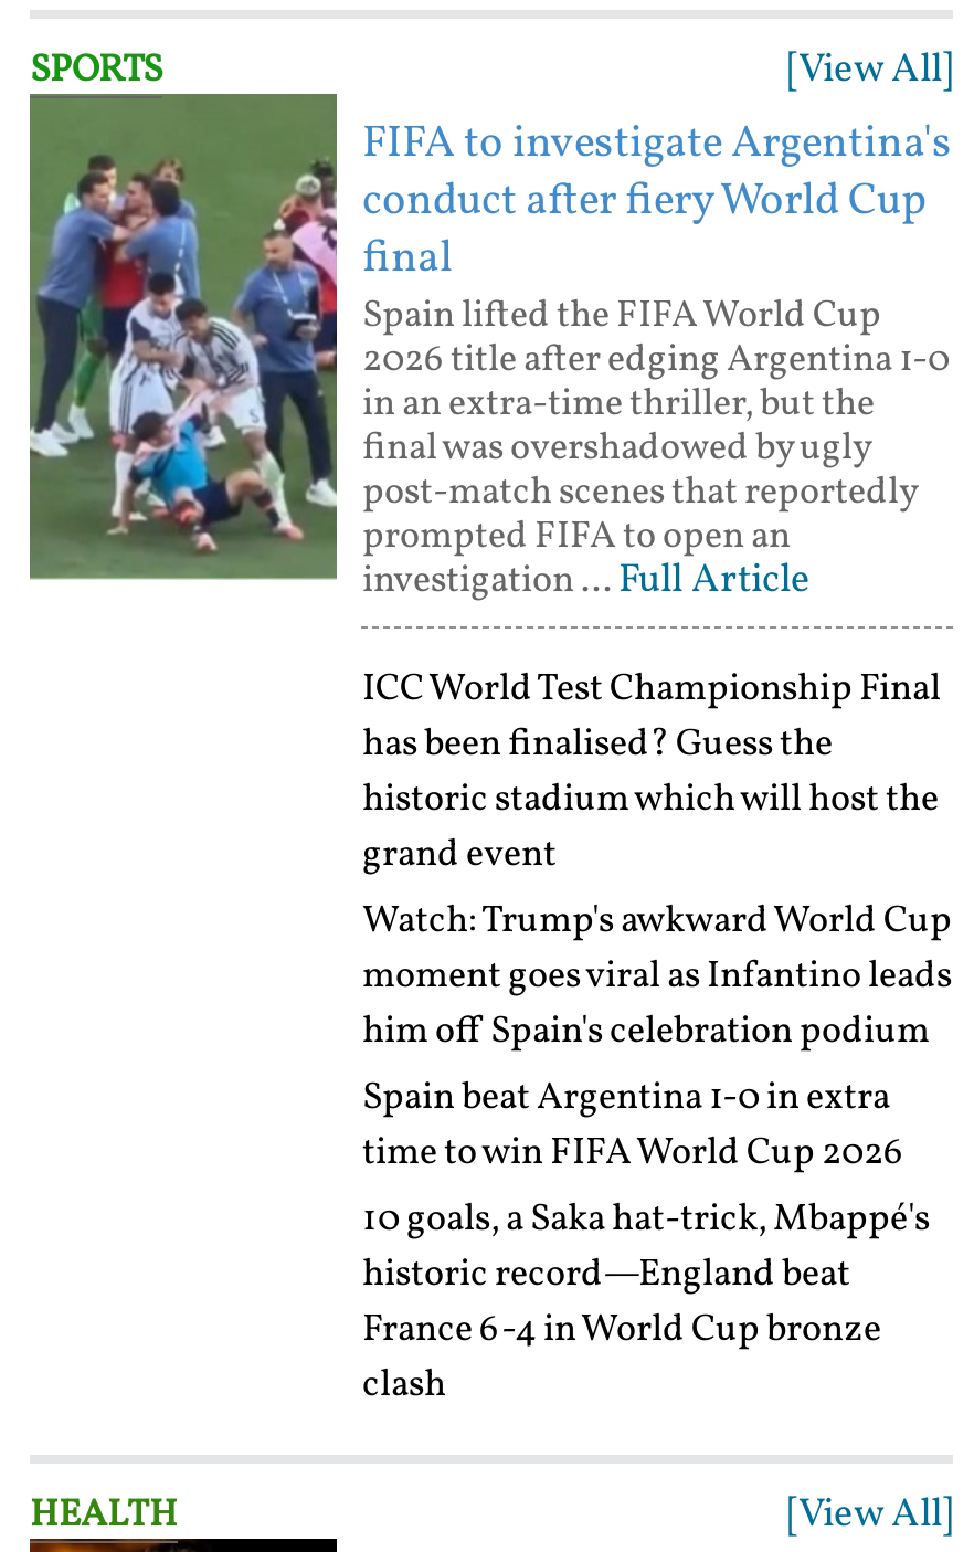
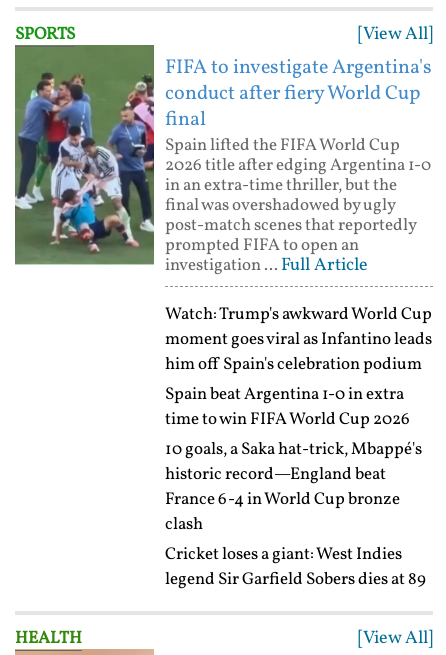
[362,664,941,880] ICC World Test Championship Final | has been finalised? Guess the | historic stadium which will host the | grand event -> none
moved [362,896,952,1411] -> [165,303,432,536]: Watch: Trump's awkward World Cup | moment goes viral as Infantino leads | him off Spain's celebration podium | ... | France 6-4 in World Cup bronze | clash
none -> [165,543,426,591] Cricket loses a giant: West Indies | legend Sir Garfield Sobers dies at 89

